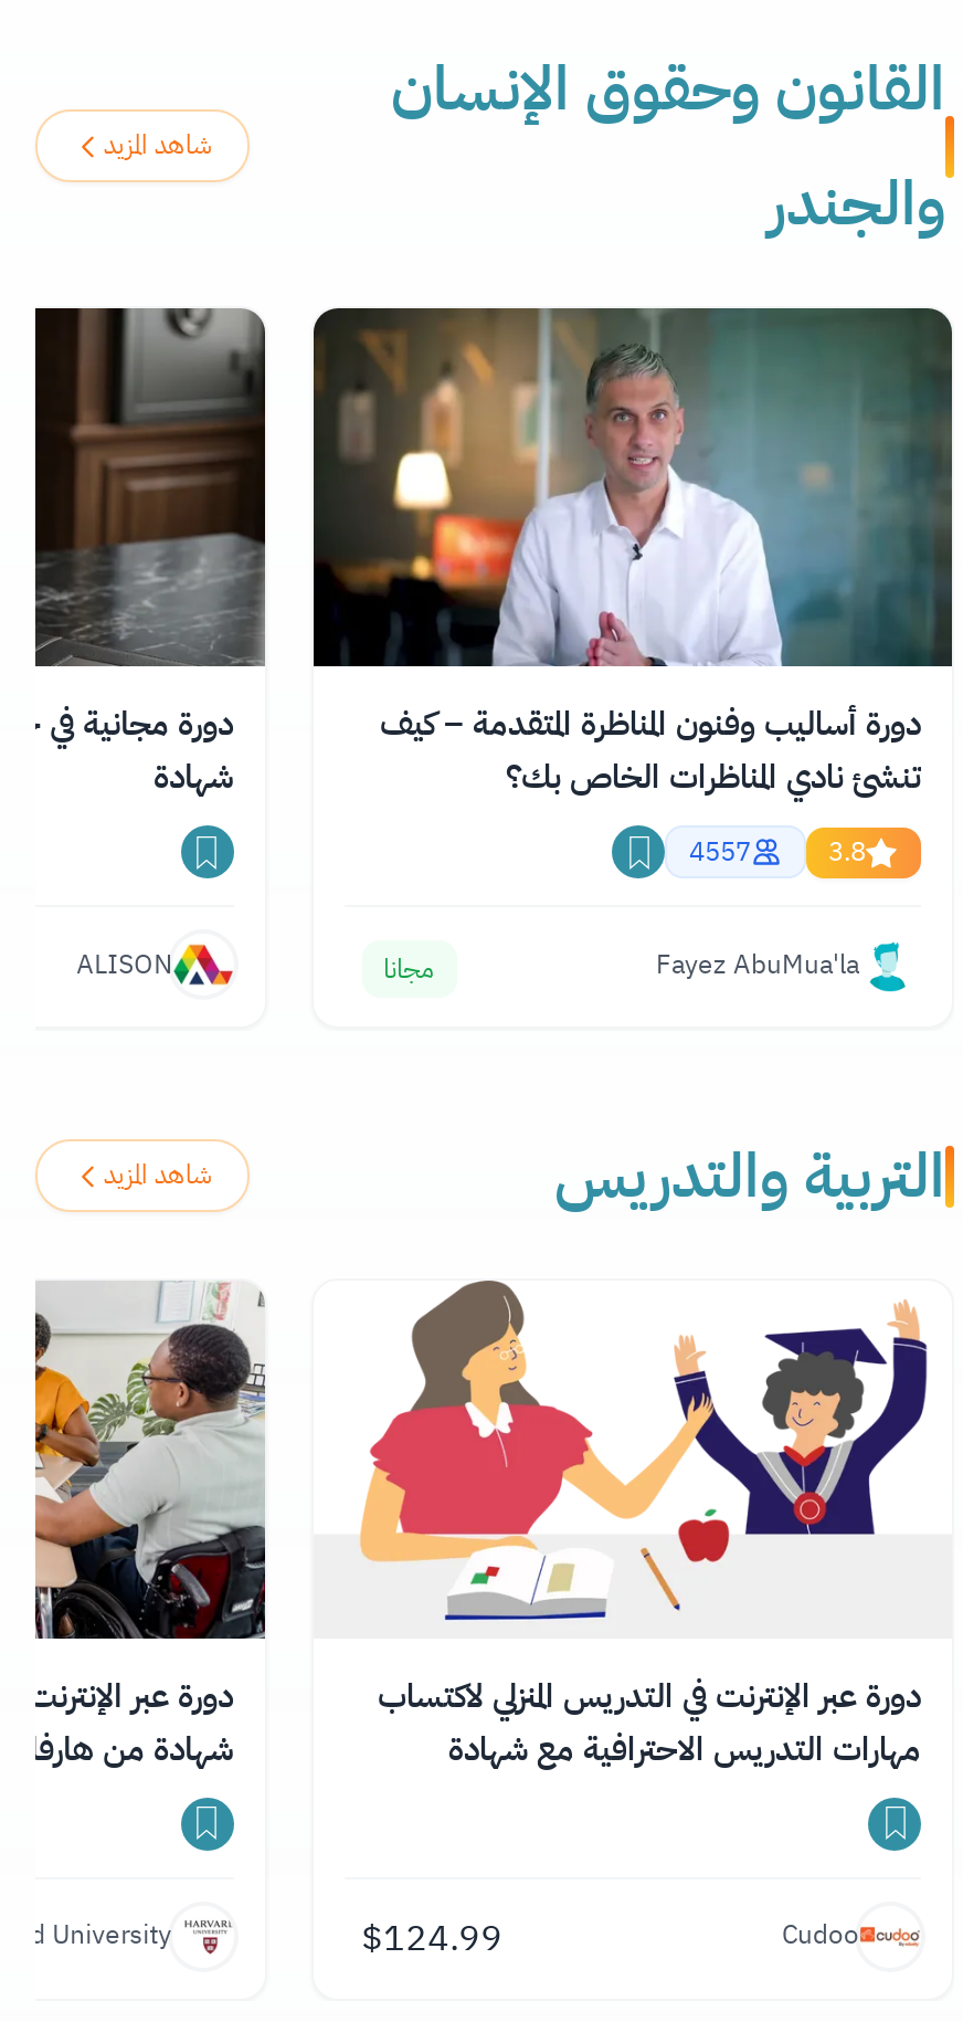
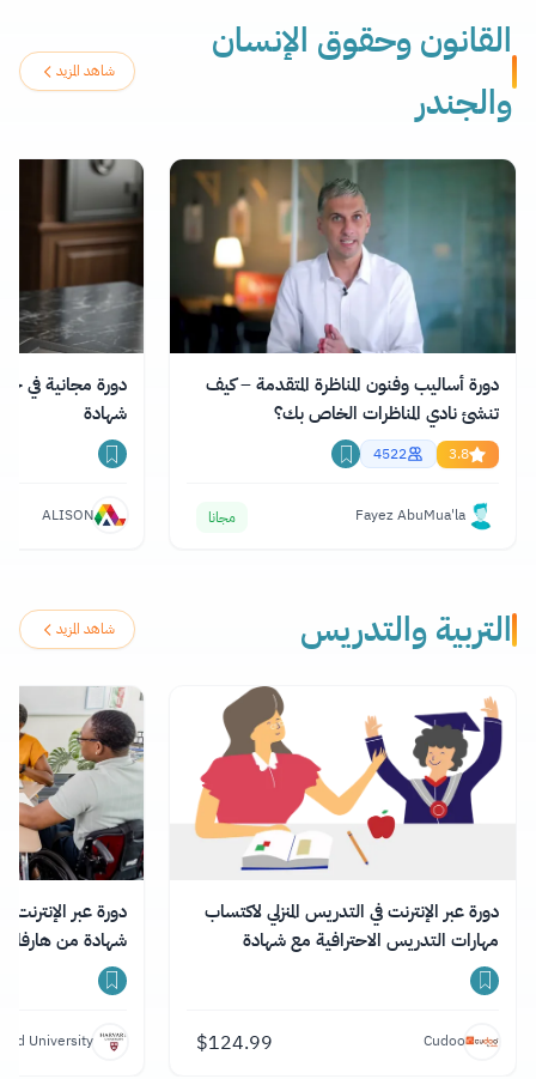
[689,832,866,872] 4557 3.8 -> [373,443,469,465] 4522 3.8

